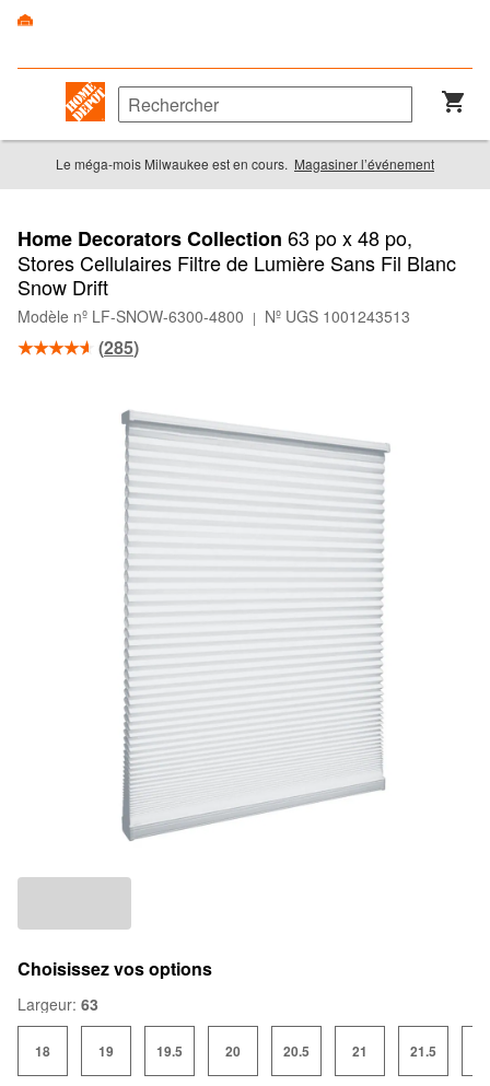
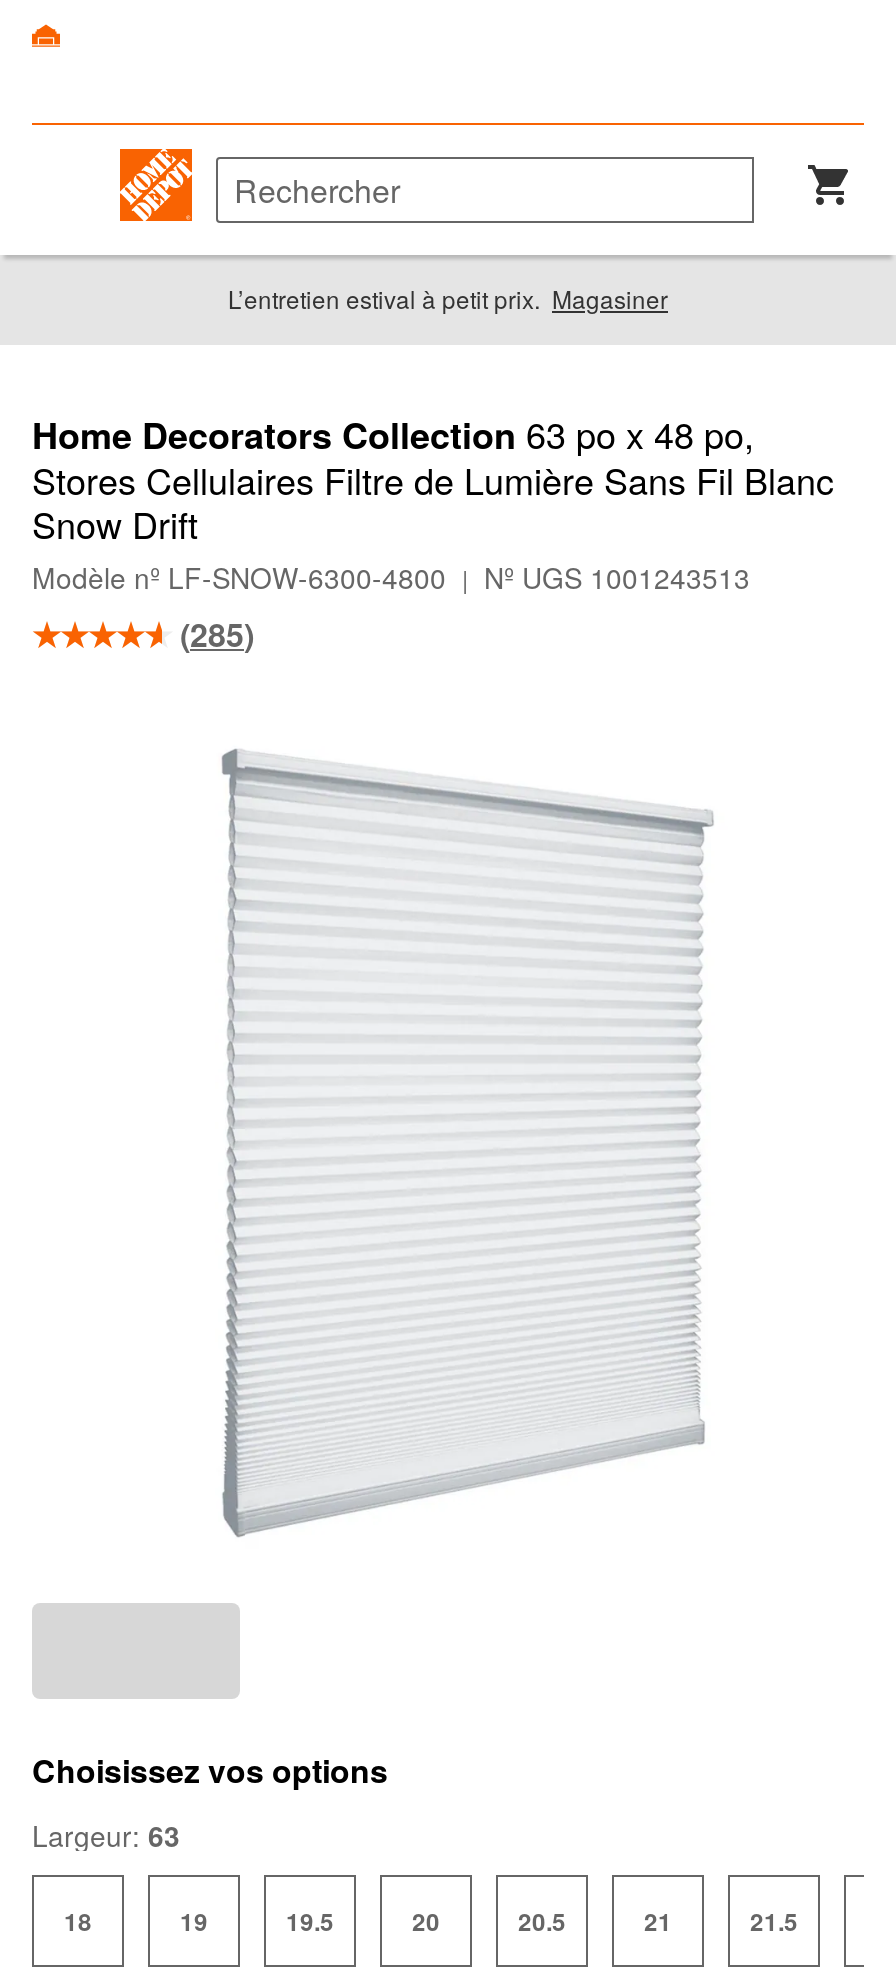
[56,155,434,173] Le méga-mois Milwaukee est en cours. Magasiner l’événement -> [228,282,668,316] L’entretien estival à petit prix. Magasiner

